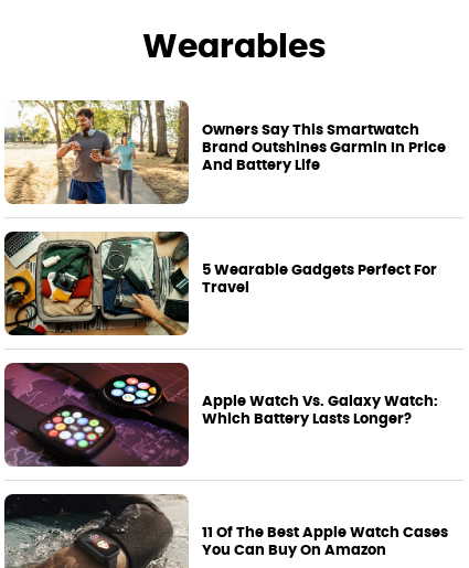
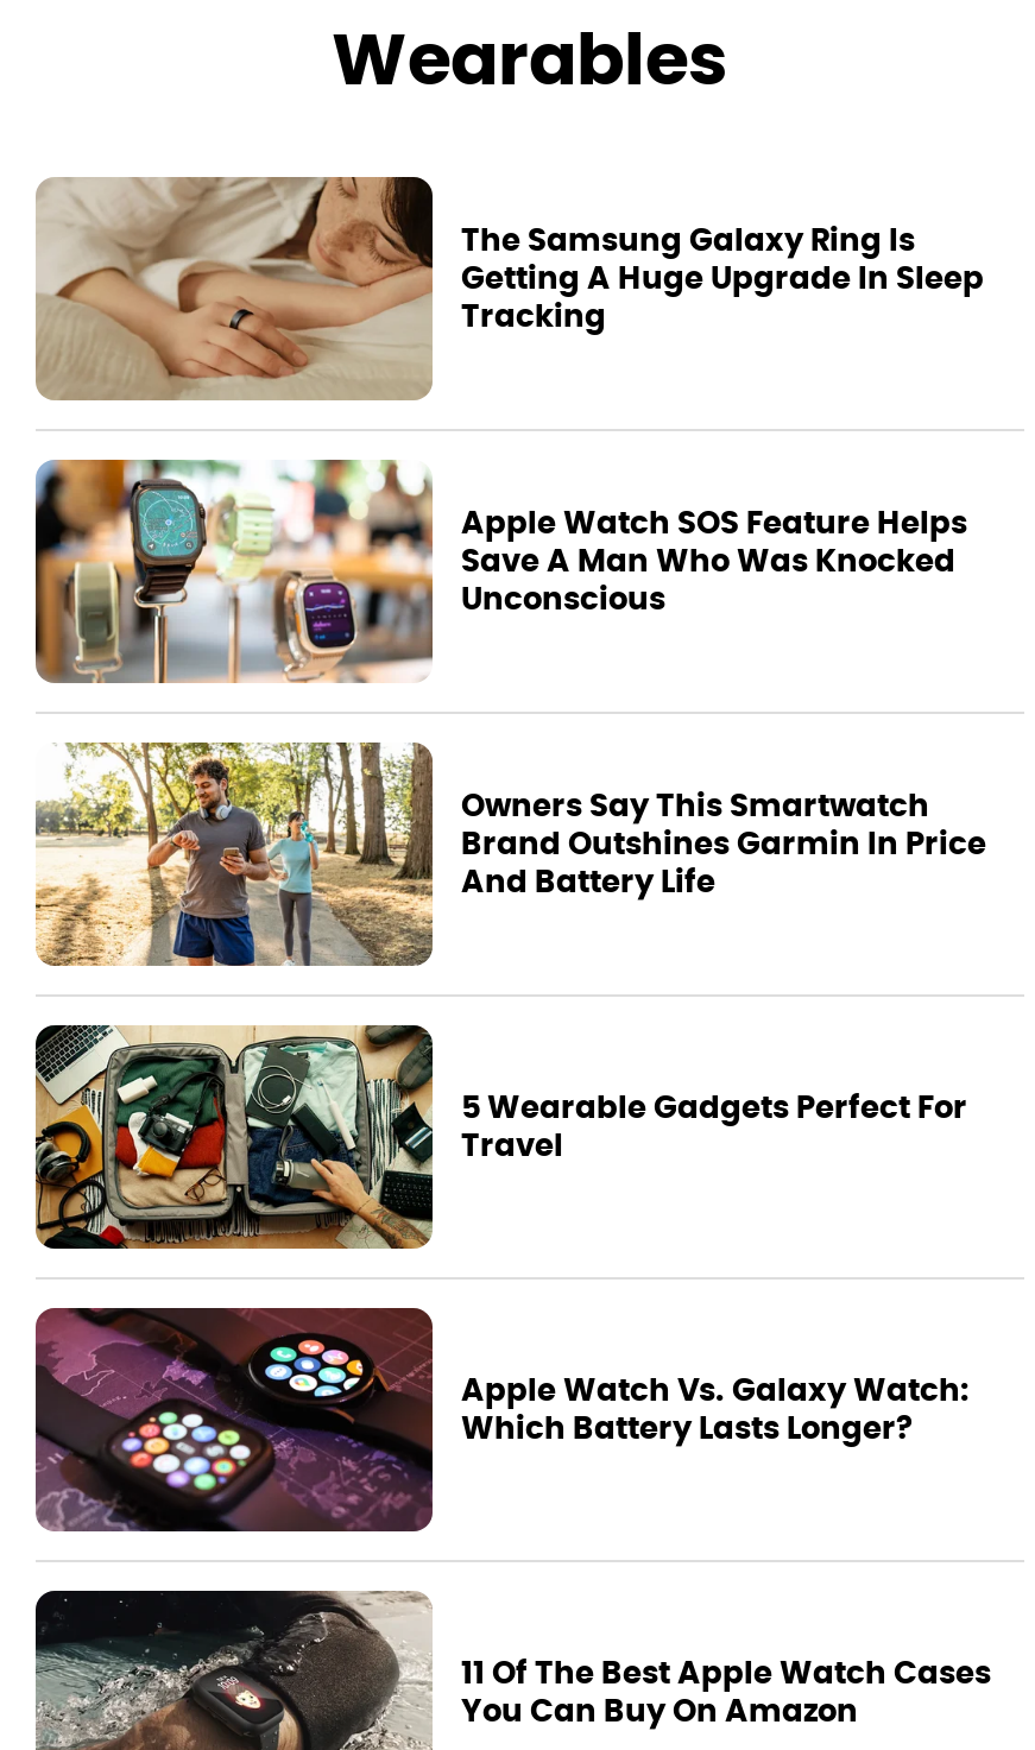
none -> [33,457,967,683] [image] | Apple Watch SOS Feature Helps | Save A Man Who Was Knocked | Unconscious
none -> [36,175,984,400] [image] | The Samsung Galaxy Ring Is | Getting A Huge Upgrade In Sleep | Tracking

